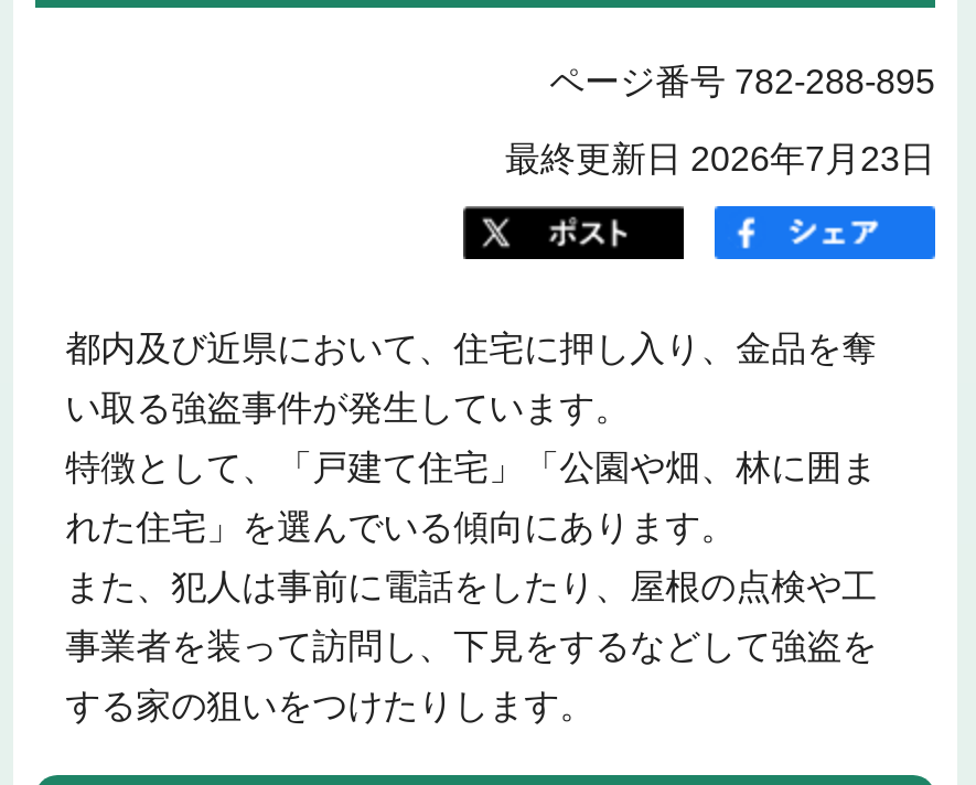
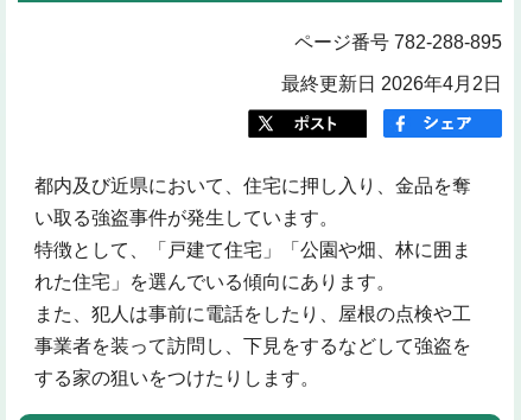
[505,140,935,178] 最終更新日 2026年7月23日 -> [281,73,502,93] 最終更新日 2026年4月2日

